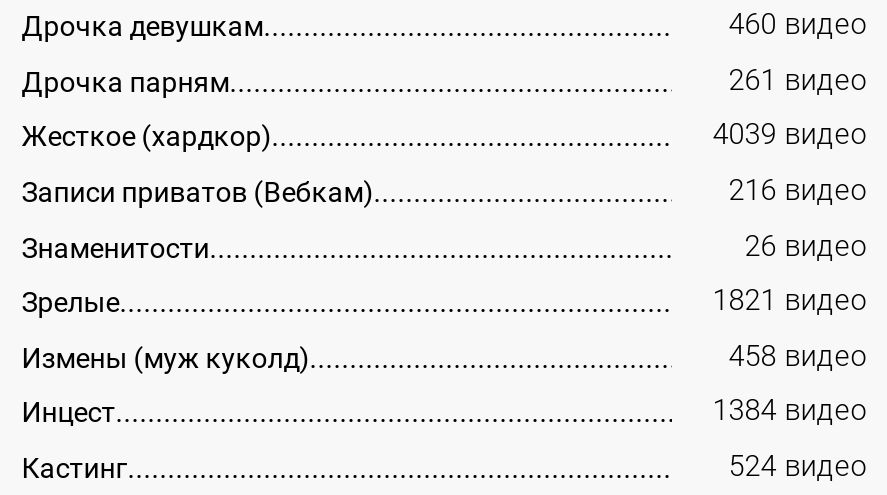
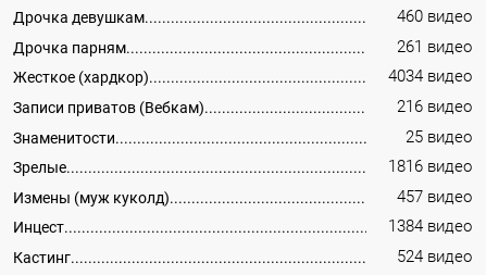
[713,119,867,153] 4039 видео -> [388,68,472,86] 4034 видео
[745,229,867,263] 26 видео -> [406,128,472,146] 25 видео
[713,285,867,319] 1821 видео -> [388,158,472,176] 1816 видео
[729,340,867,374] 458 видео -> [397,188,472,206] 457 видео

